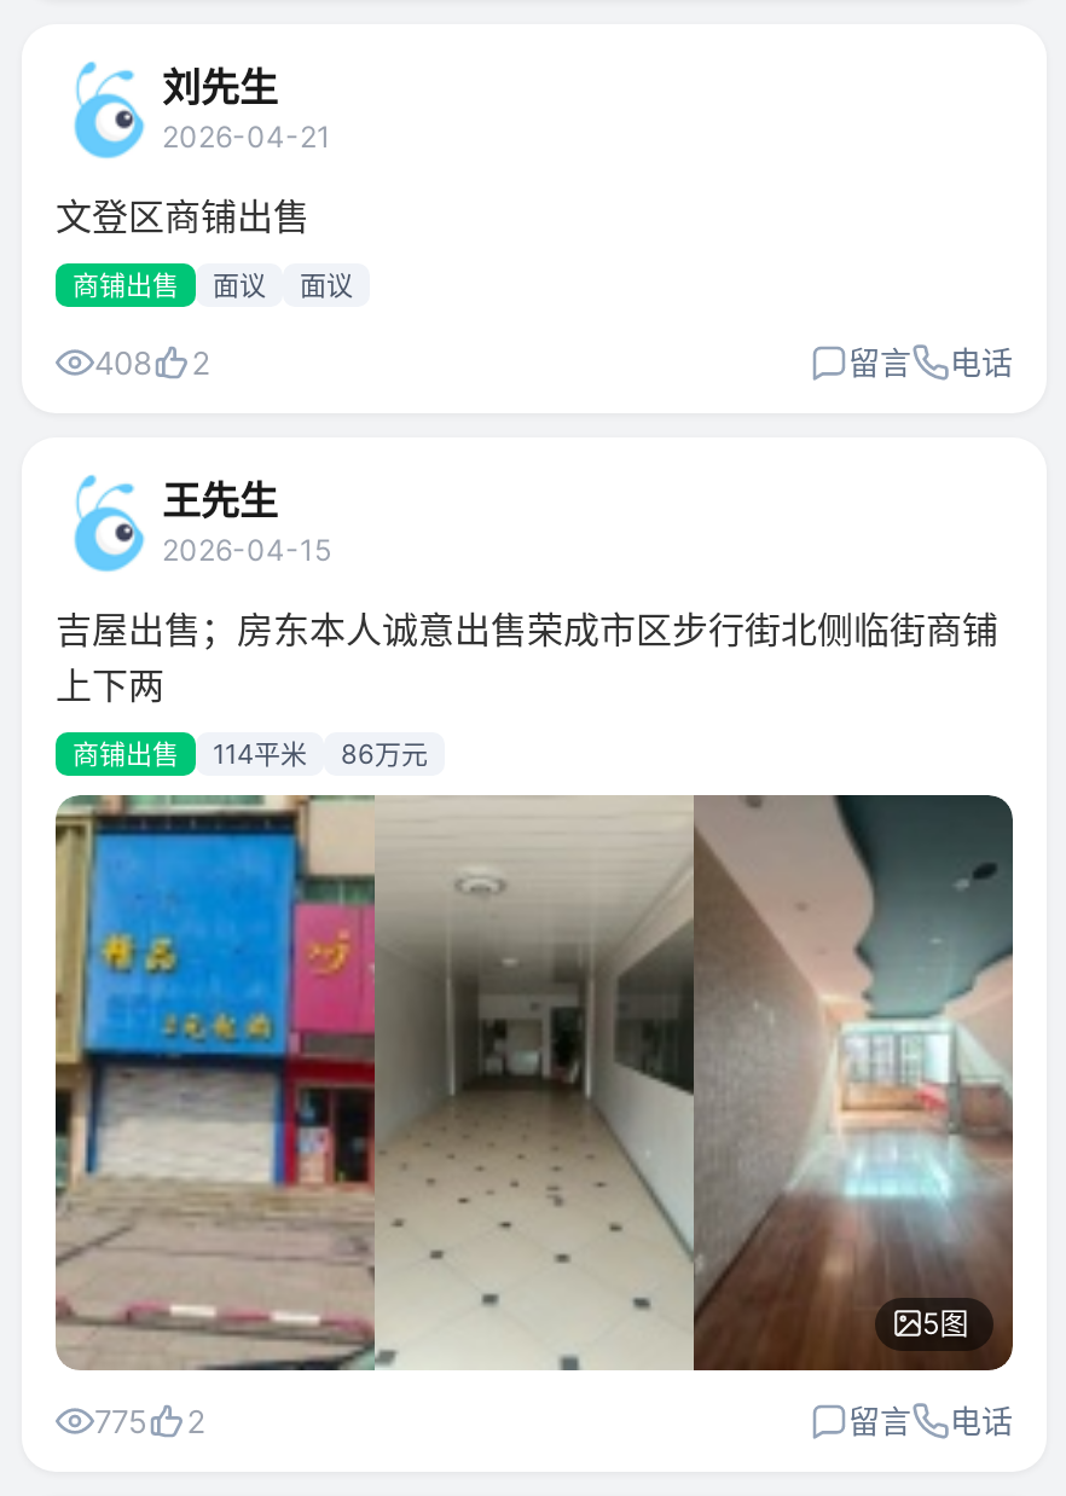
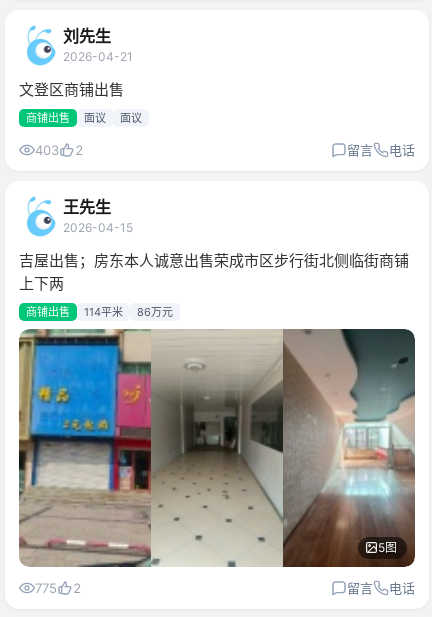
[94,343,210,382] 408 2 -> [35,142,83,158] 403 2

